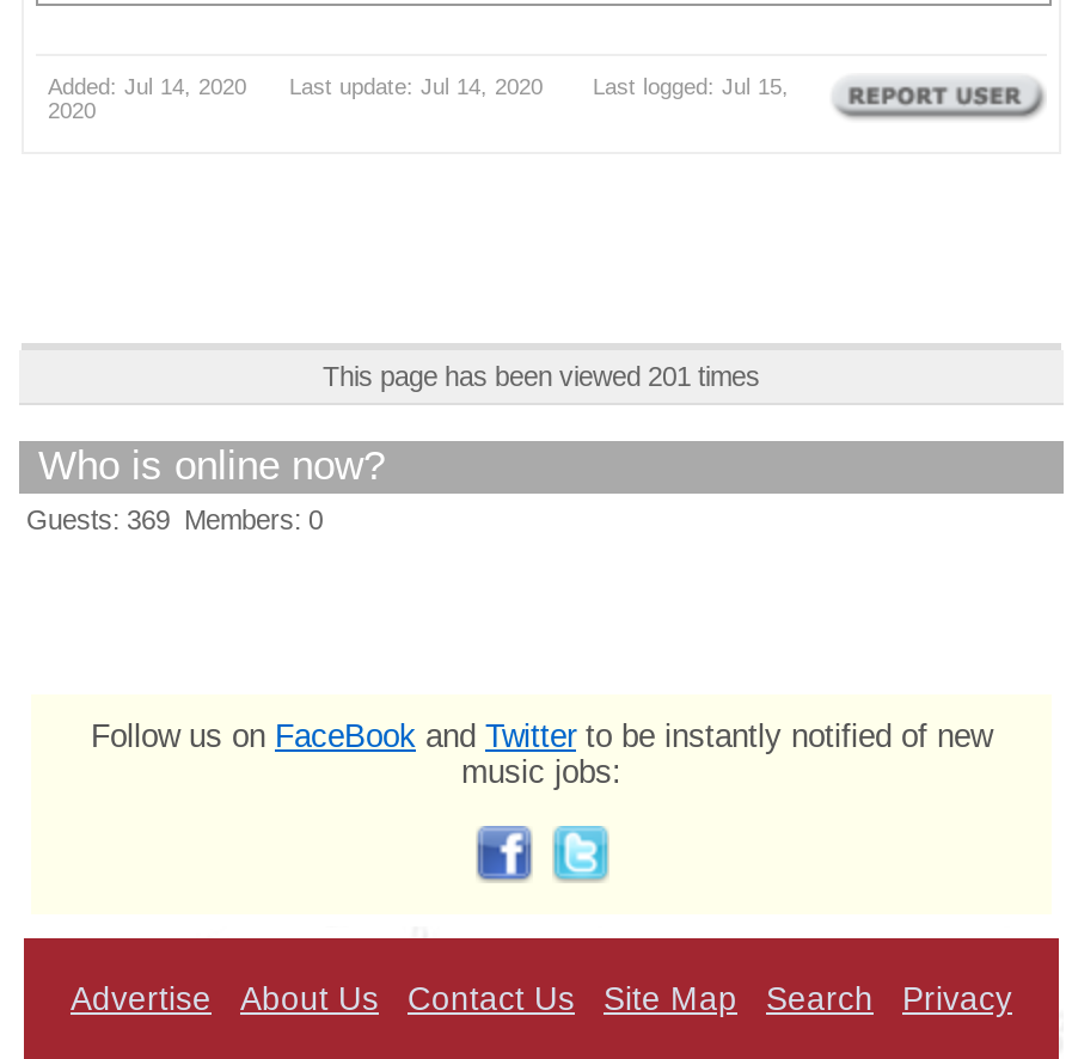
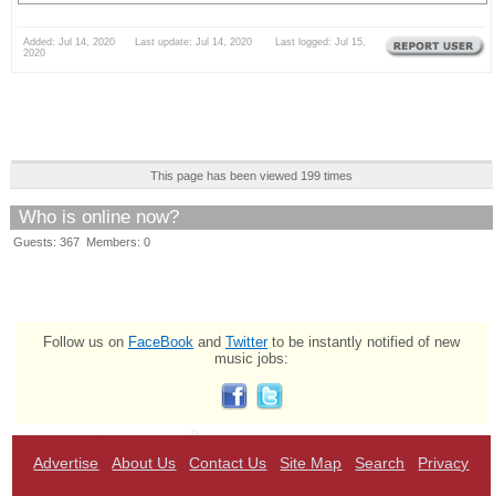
[323,362,760,391] This page has been viewed 201 times -> [150,169,353,182] This page has been viewed 199 times
[26,505,323,534] Guests: 369 Members: 0 -> [13,235,150,248] Guests: 367 Members: 0

